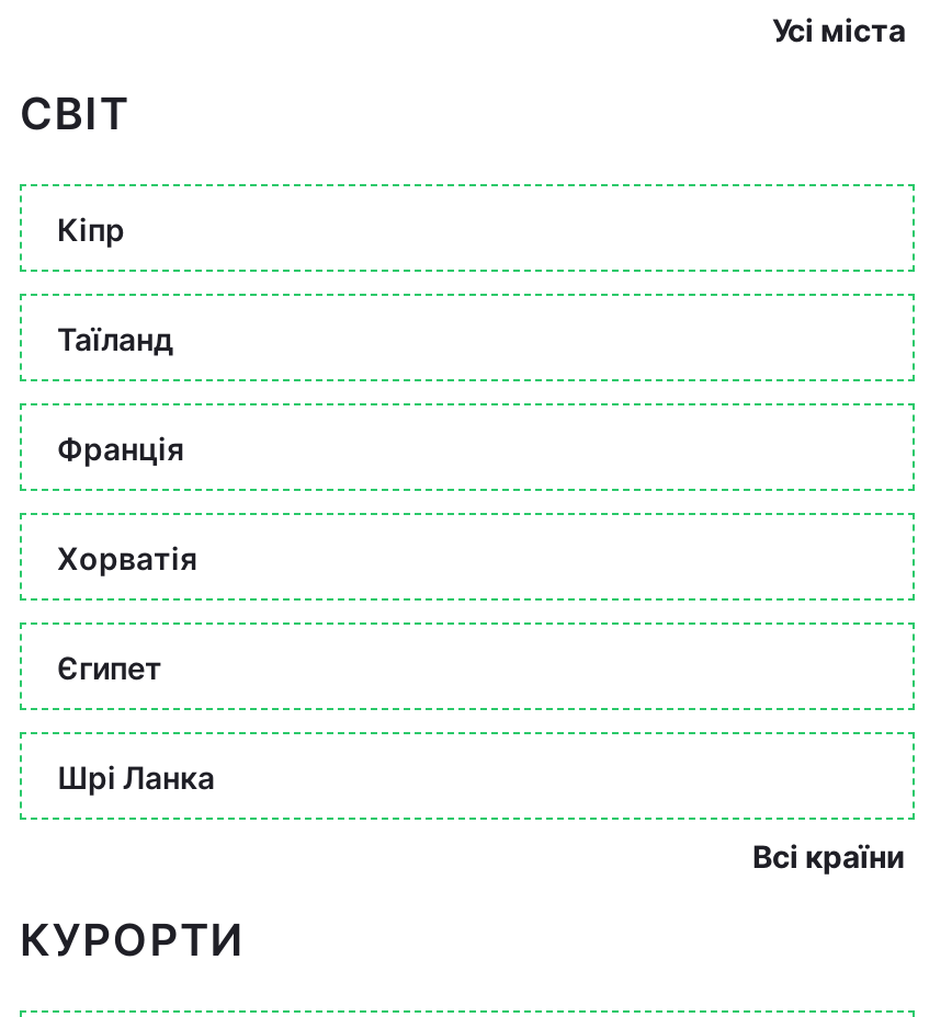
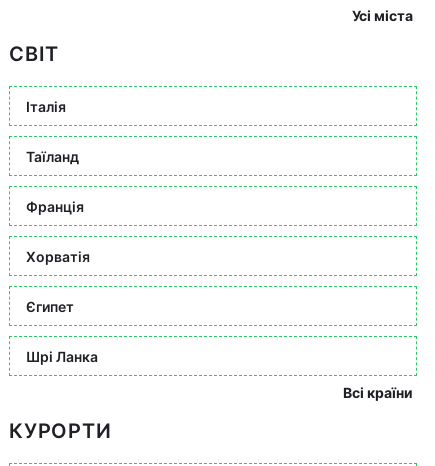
[57,209,125,247] Кіпр -> [26,97,66,114] Італія

